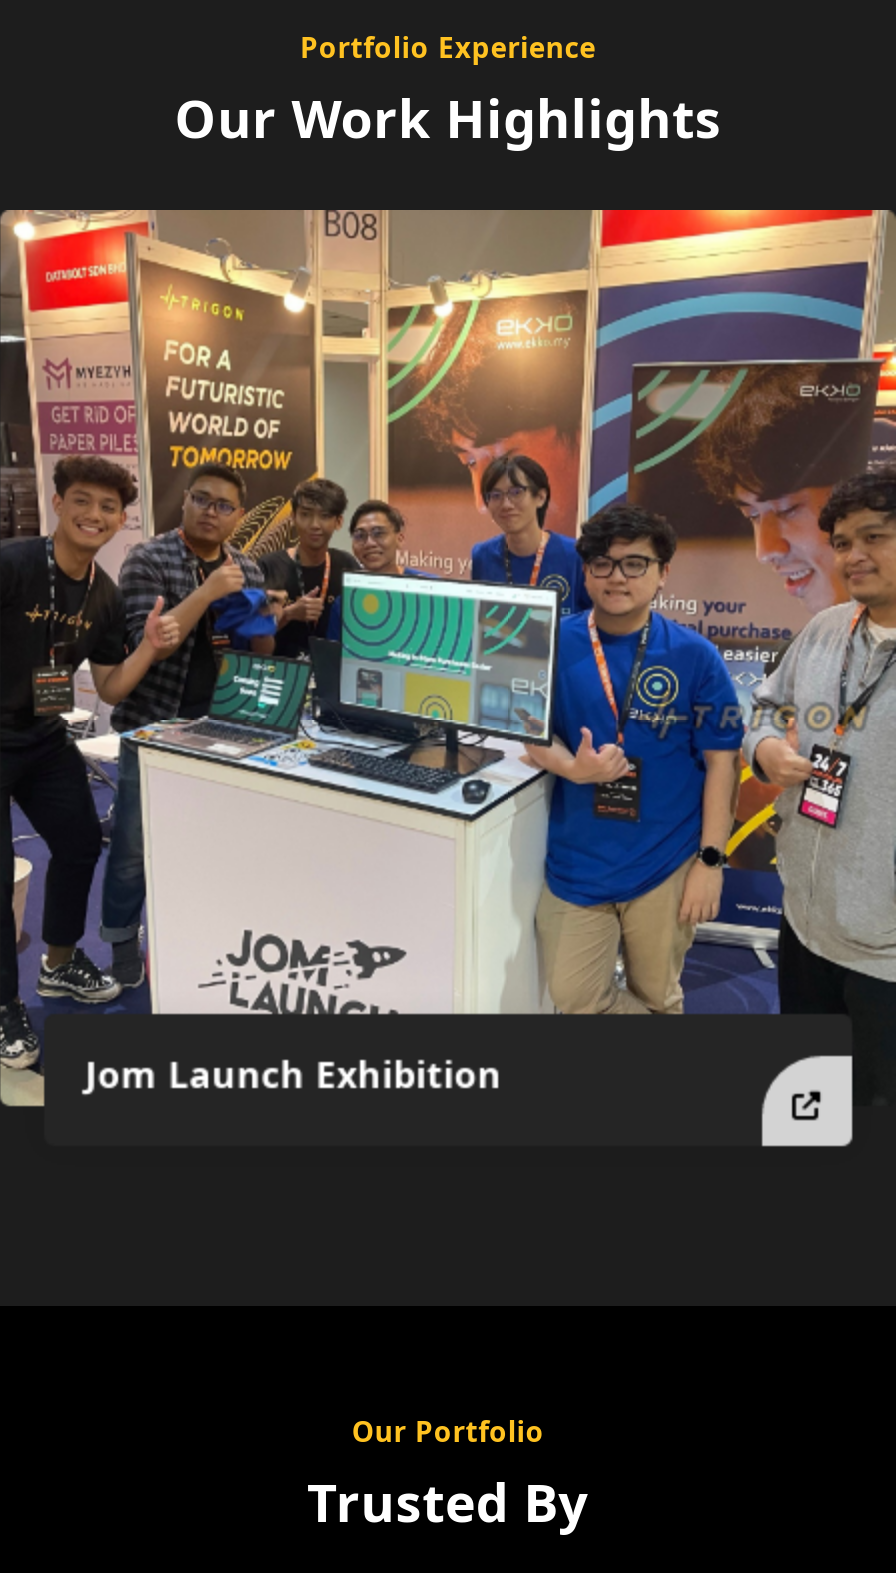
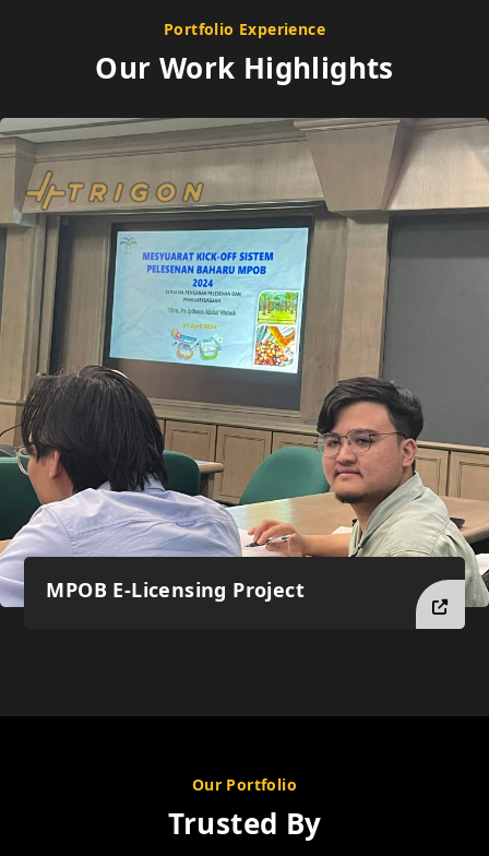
[6,208,890,1106] [image] | Jom Launch Exhibition -> [3,117,486,608] [image] | MPOB E-Licensing Project

